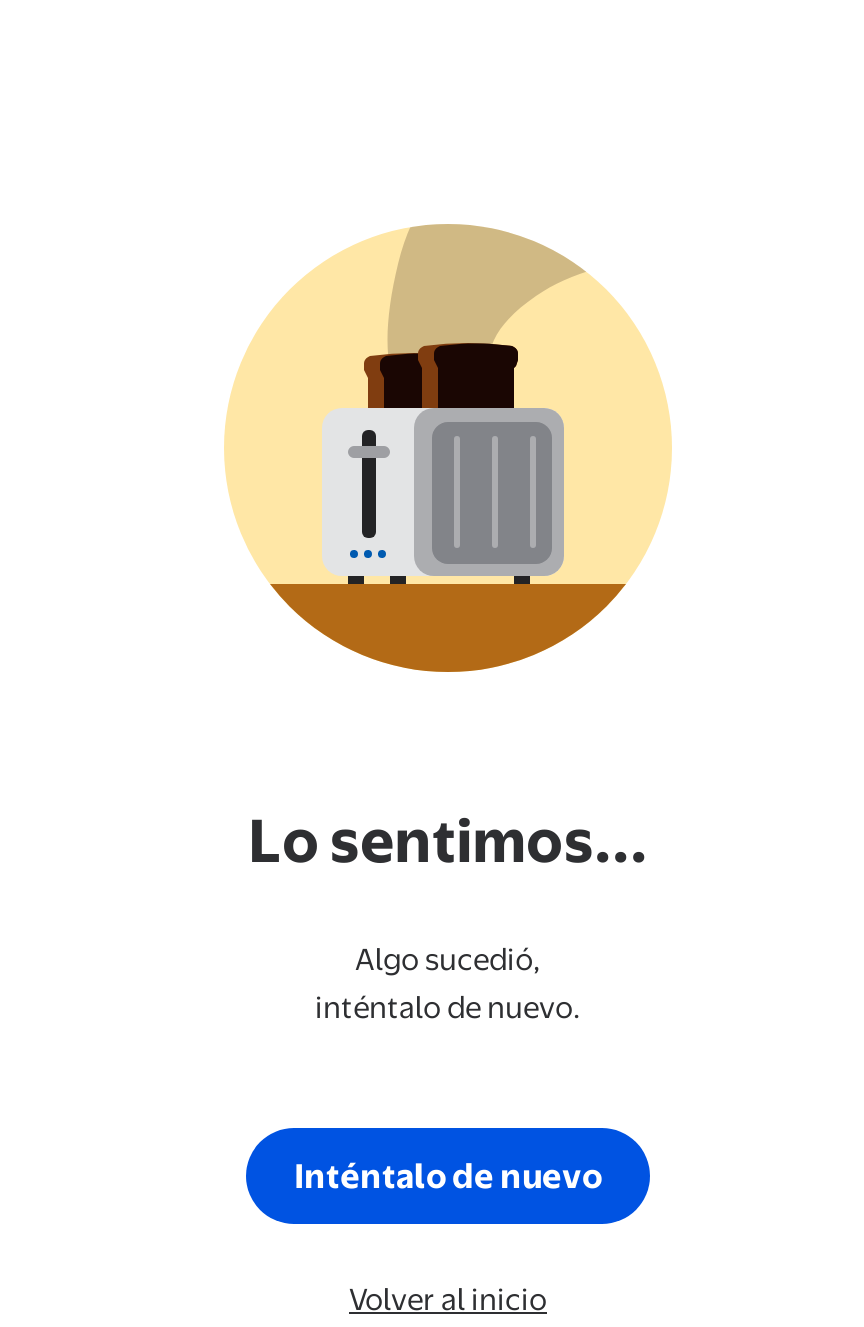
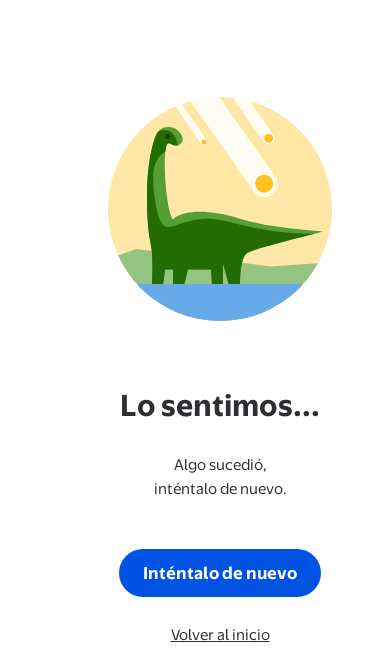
[246,224,646,674] [image] -> [118,98,322,322] [image]

